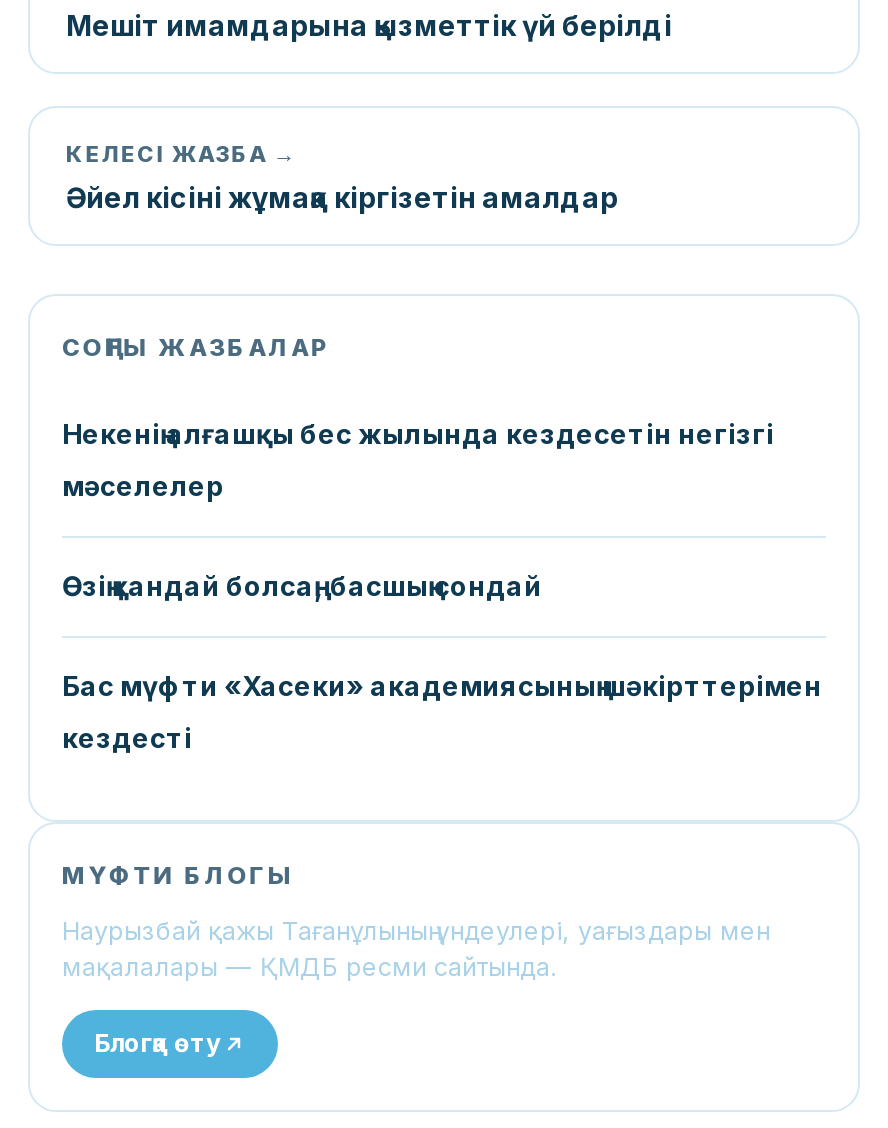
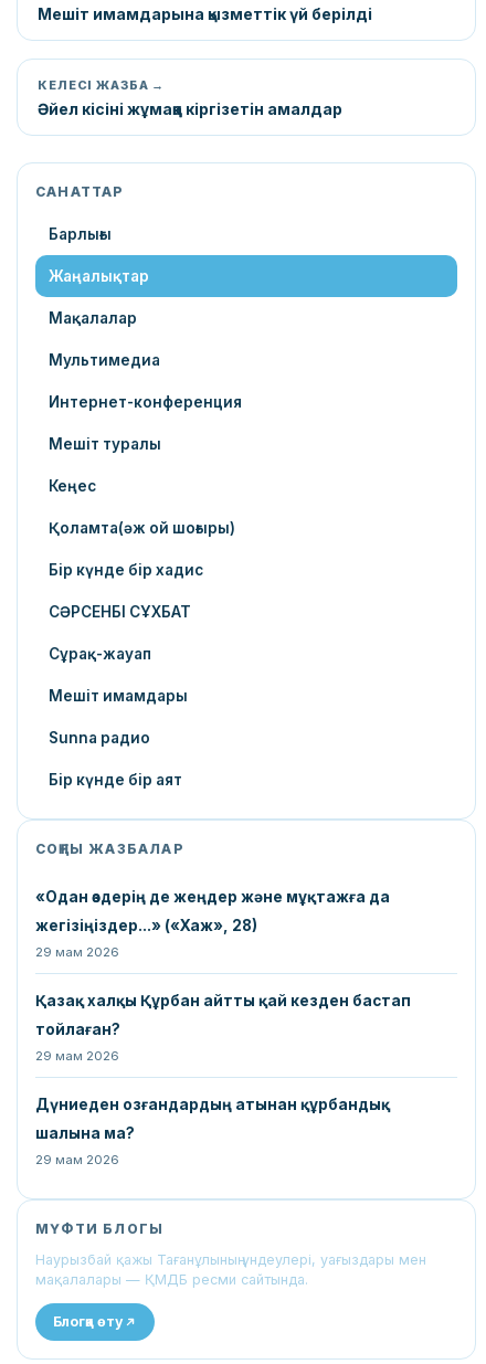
none -> [35,183,242,789] САНАТТАР | Барлығы | Жаңалықтар | Мақалалар | Мультимедиа | Интернет-конференция | Мешіт туралы | Кеңес | Қоламта(әж ой шоғыры) | Бір күнде бір хадис | СӘРСЕНБІ СҰХБАТ | Сұрақ-жауап | Мешіт имамдары | Sunna радио | Бір күнде бір аят
[62,418,822,754] Некенің алғашқы бес жылында кездесетін негізгі | мәселелер | Өзің қандай болсаң, басшың сондай | Бас мүфти «Хасеки» академиясының шәкірттерімен | кездесті -> [35,888,411,1167] «Одан өздерің де жеңдер жəне мұқтажға да | жегізіңіздер...» («Хаж», 28) | 29 мам 2026 | Қазақ халқы Құрбан айтты қай кезден бастап | тойлаған? | 29 мам 2026 | Дүниеден озғандардың атынан құрбандық | шалына ма? | 29 мам 2026

